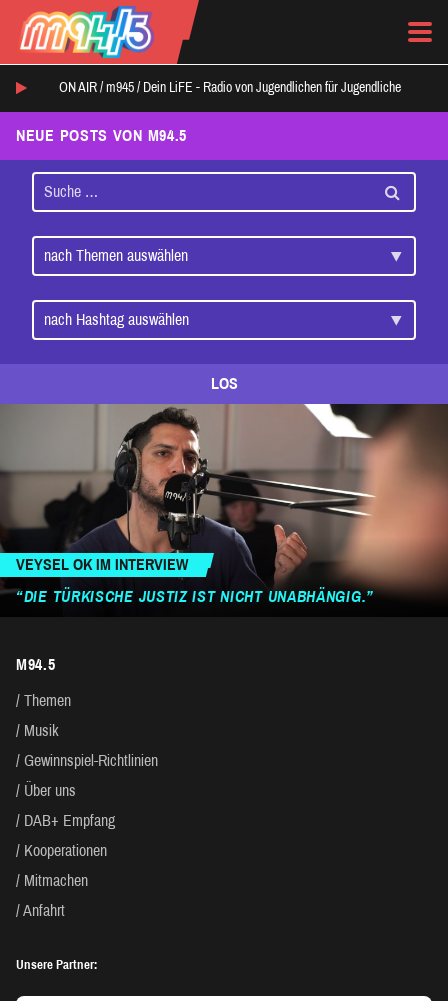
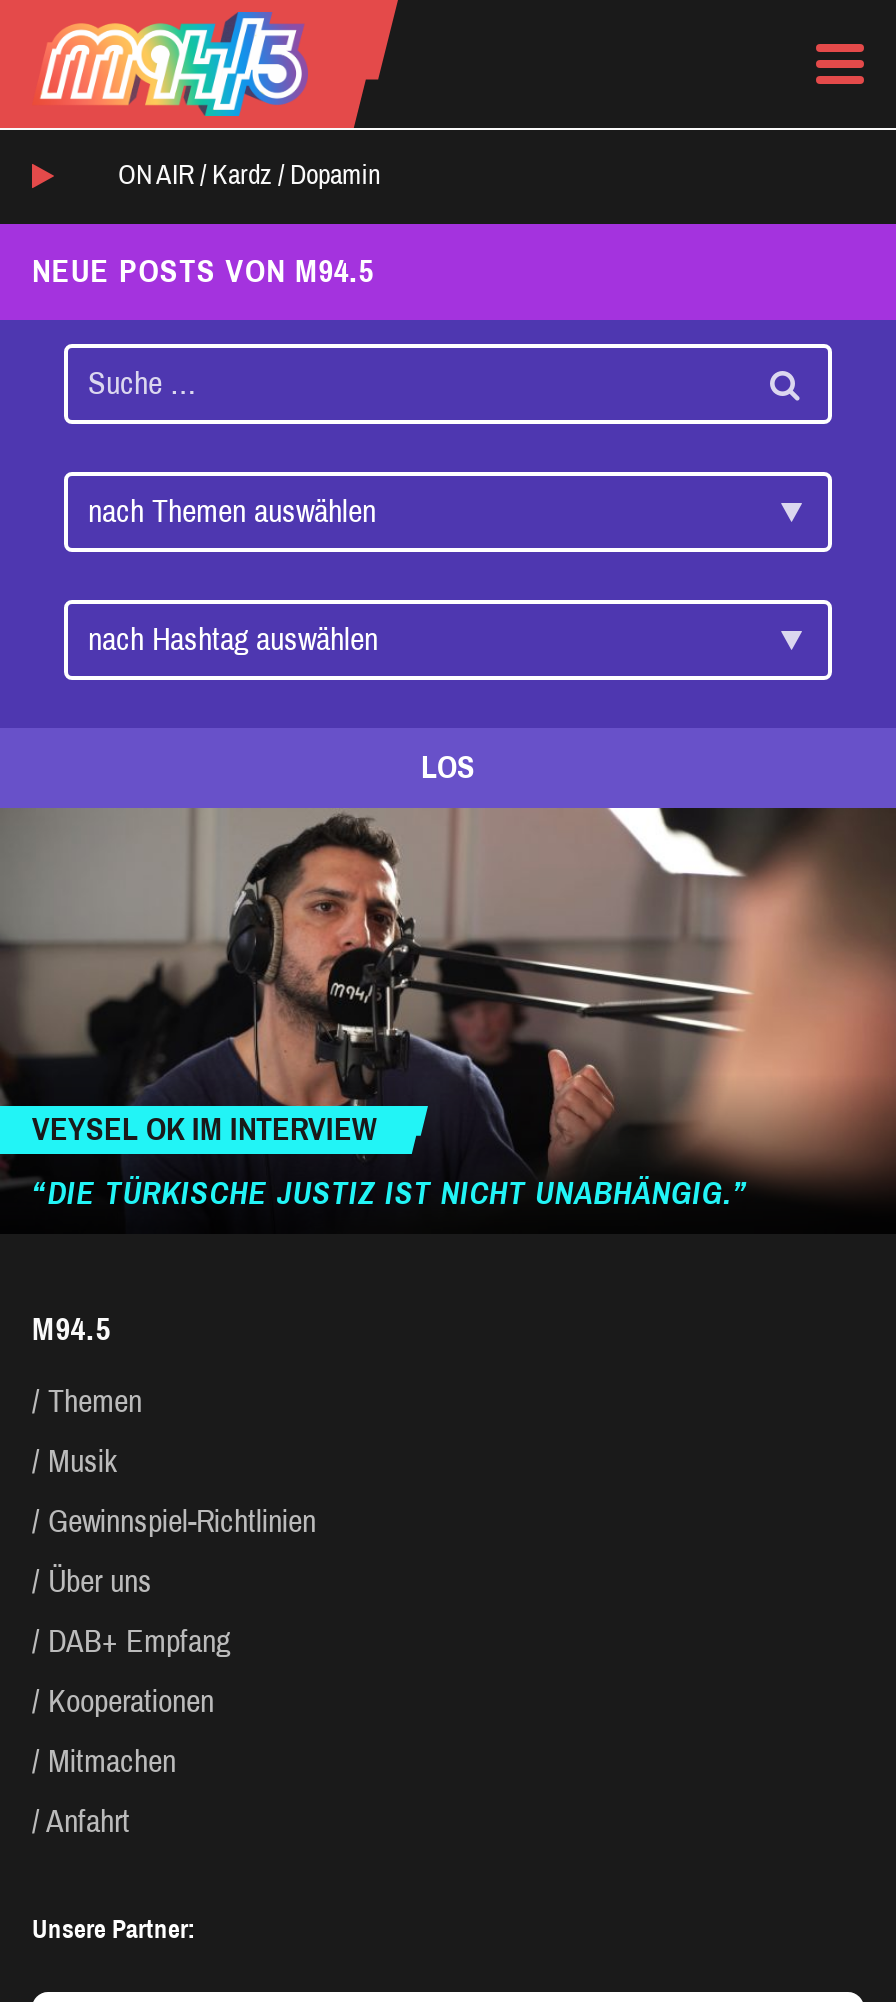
[59,80,401,95] ON AIR / m945 / Dein LiFE - Radio von Jugendlichen für Jugendliche -> [118,160,380,190] ON AIR / Kardz / Dopamin

